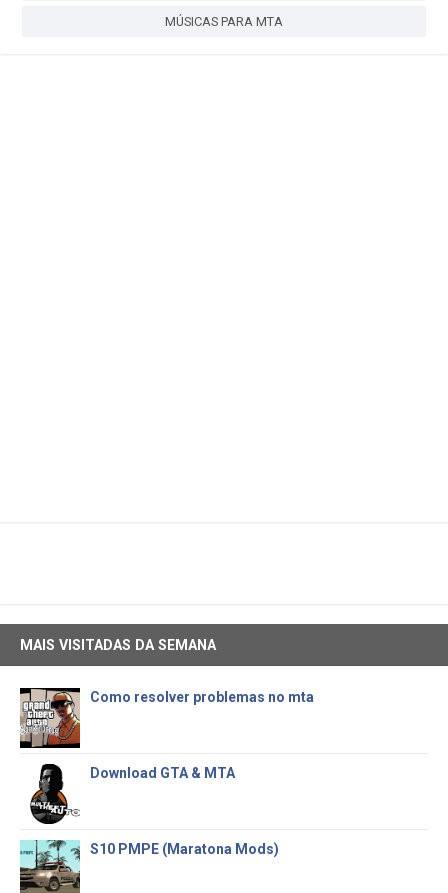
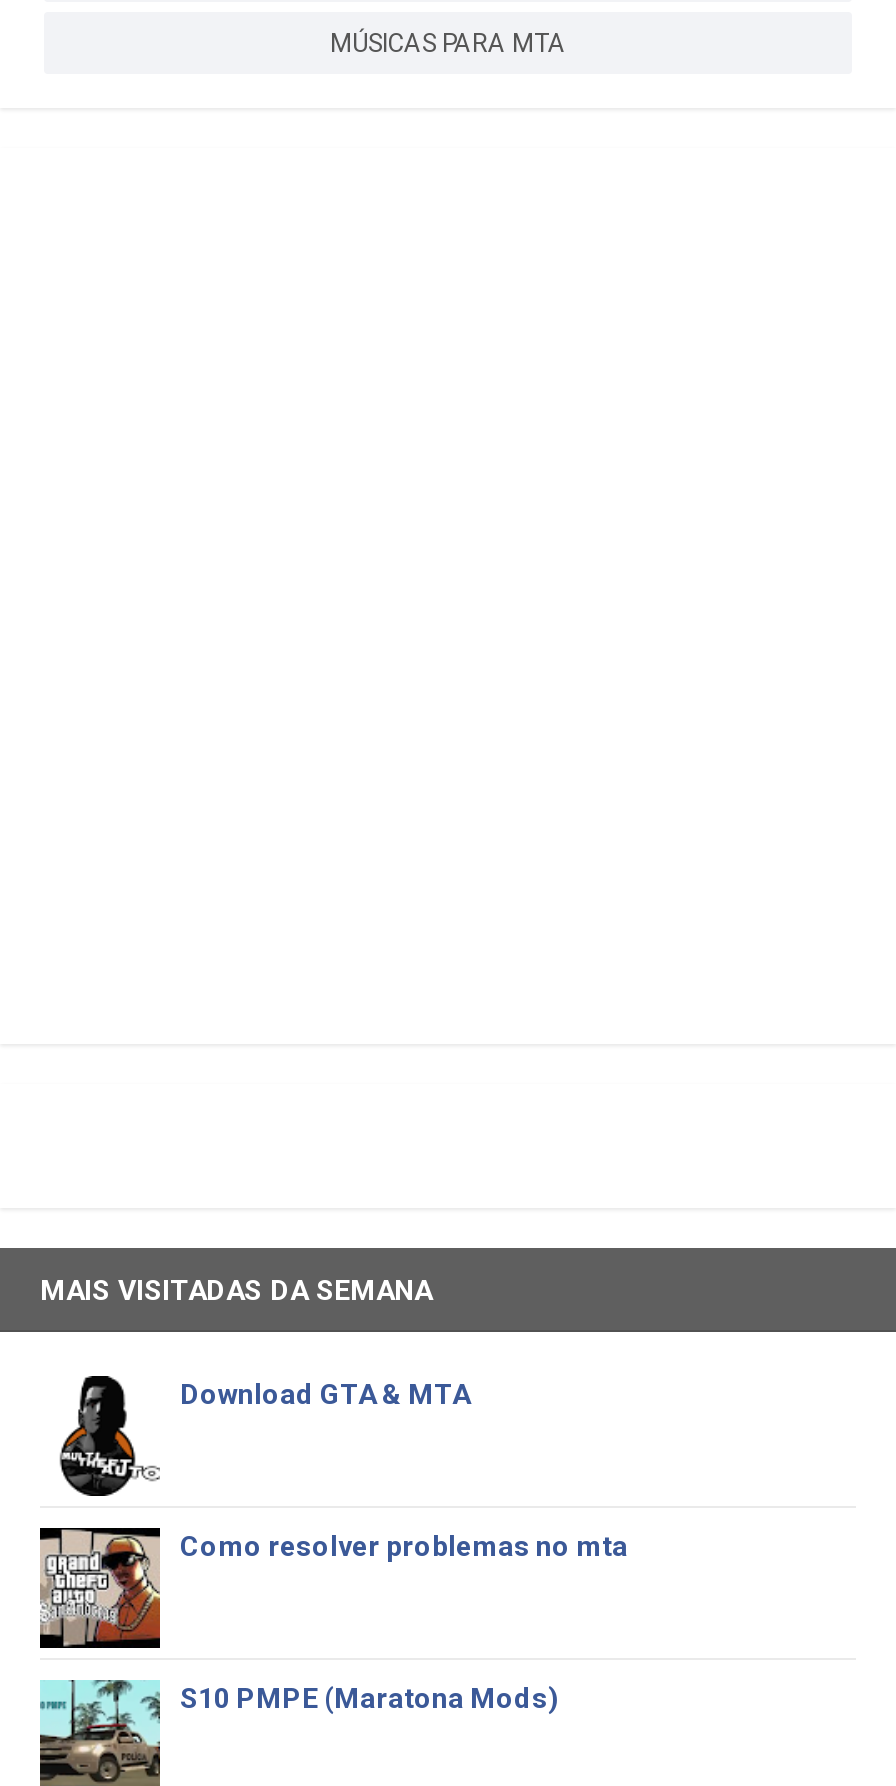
moved [19,688,314,748] -> [38,1528,628,1648]: [image] | Como resolver problemas no mta
moved [20,763,235,825] -> [40,1374,470,1498]: [image] | Download GTA & MTA

